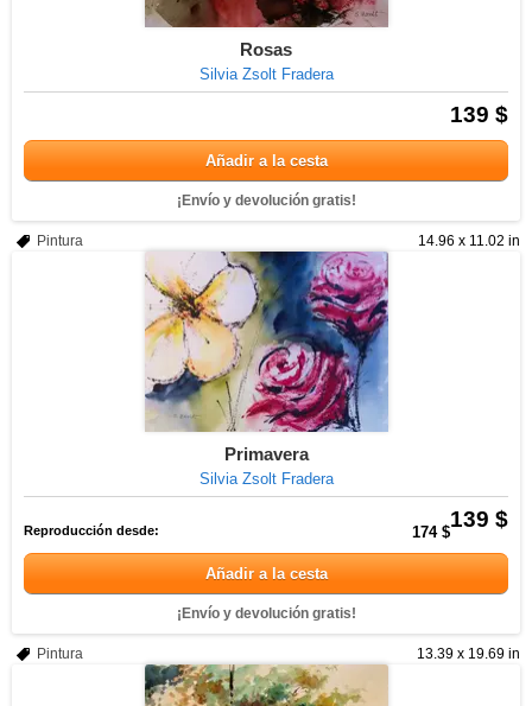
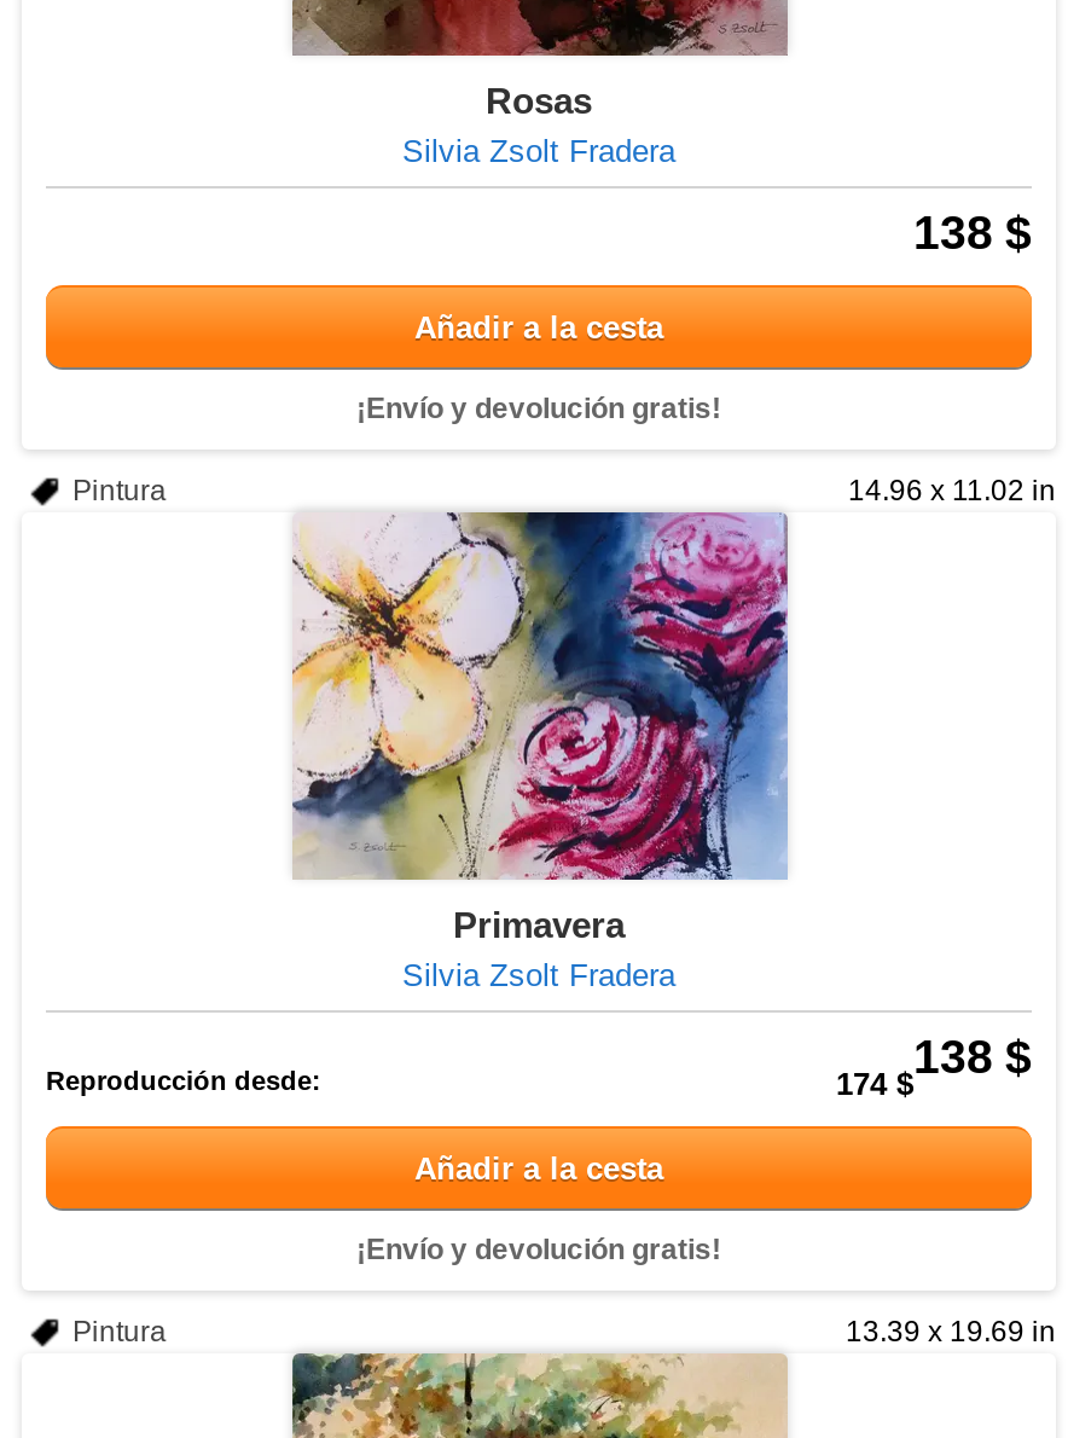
[450,101,508,127] 139 $ -> [913,205,1032,259] 138 $
[450,505,508,532] 139 $ -> [913,1030,1032,1083] 138 $

